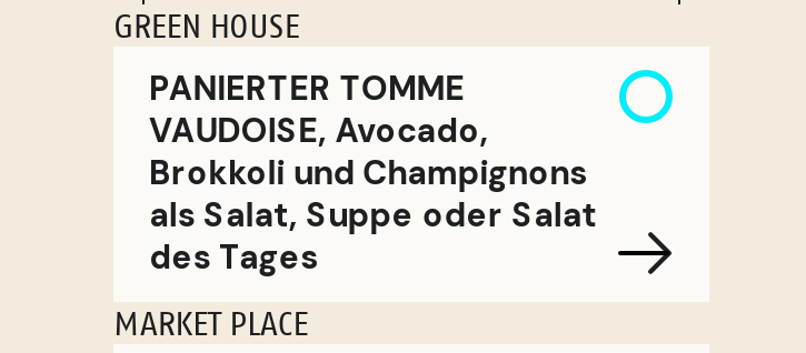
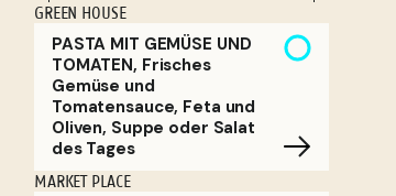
[149,67,597,238] PANIERTER TOMME | VAUDOISE, Avocado, | Brokkoli und Champignons | als Salat, Suppe oder Salat -> [52,33,255,139] PASTA MIT GEMÜSE UND | TOMATEN, Frisches | Gemüse und | Tomatensauce, Feta und | Oliven, Suppe oder Salat

